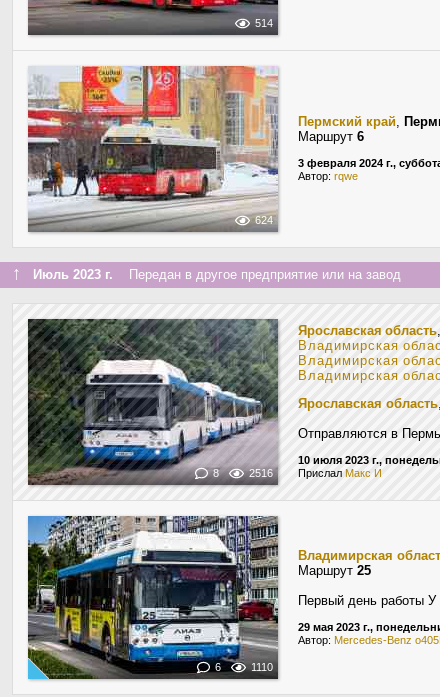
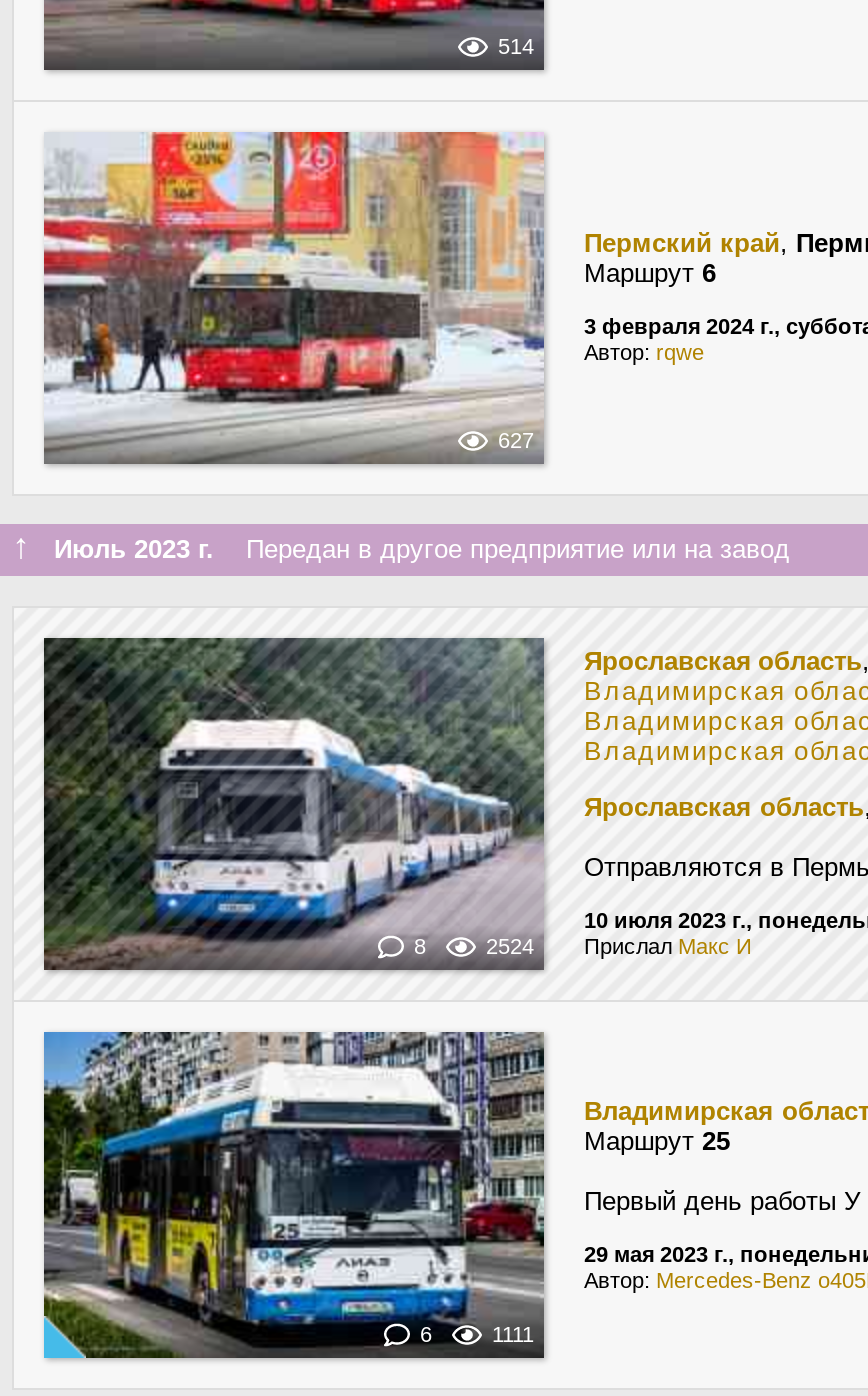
[255,214,273,226] 624 -> [498,428,534,452] 627
[249,467,273,479] 2516 -> [486,934,534,958] 2524
[251,661,273,673] 1110 -> [492,1322,534,1346] 1111

